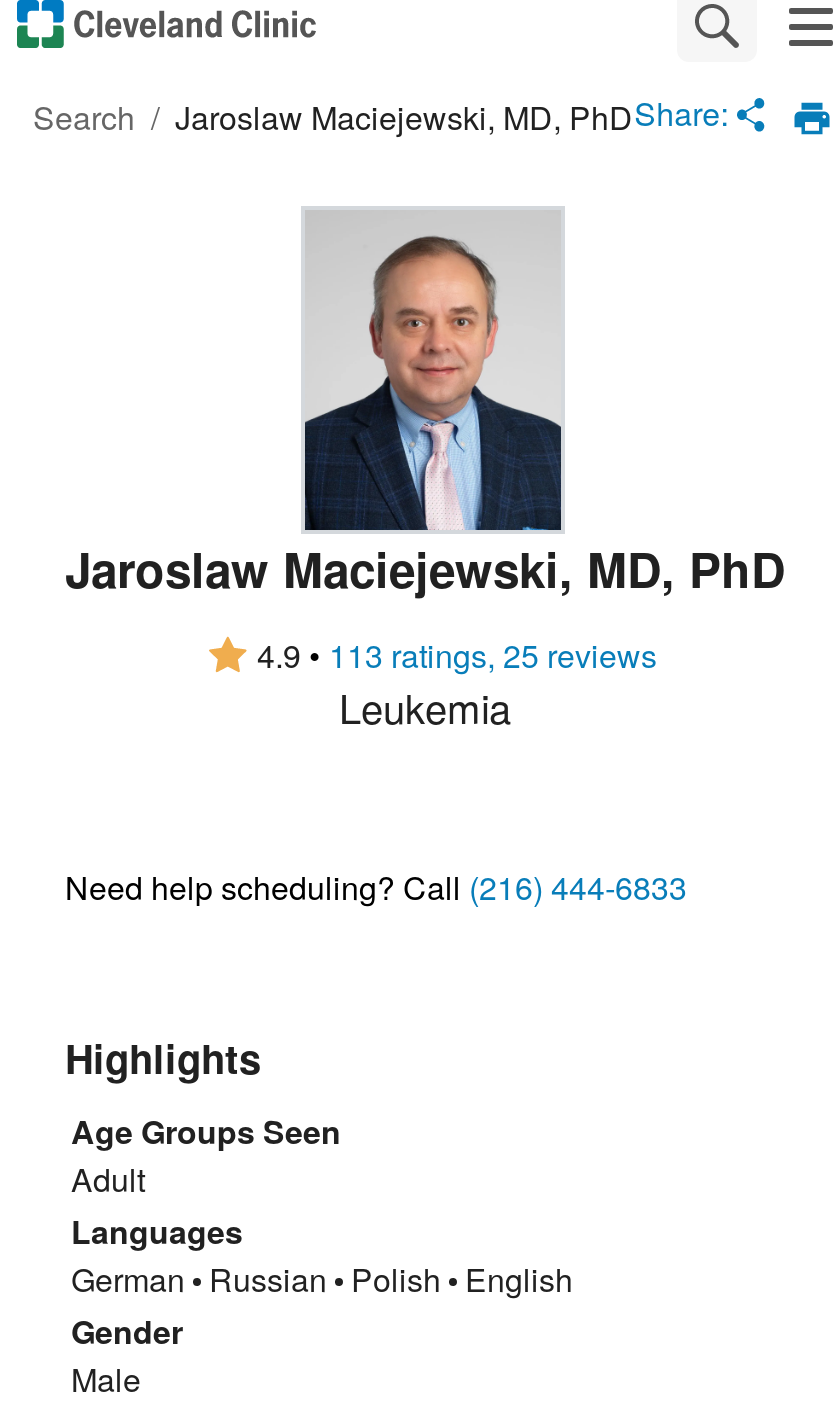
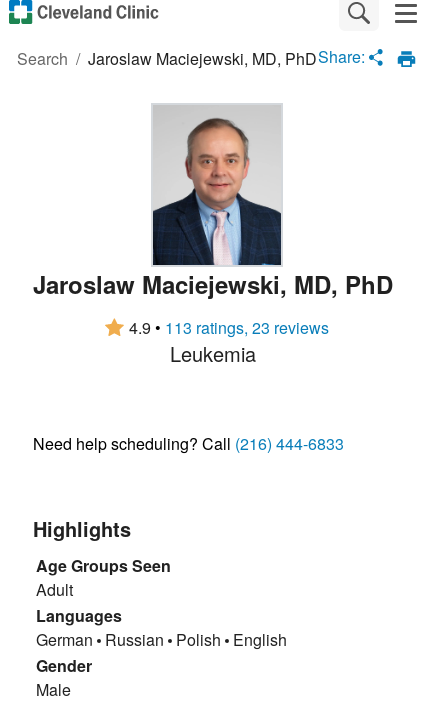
[257,632,657,678] 4.9 • 113 ratings, 25 reviews -> [129,316,329,339] 4.9 • 113 ratings, 23 reviews

